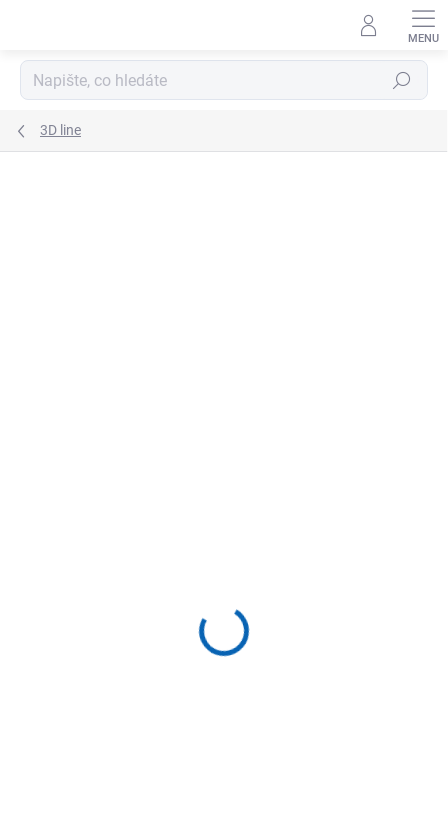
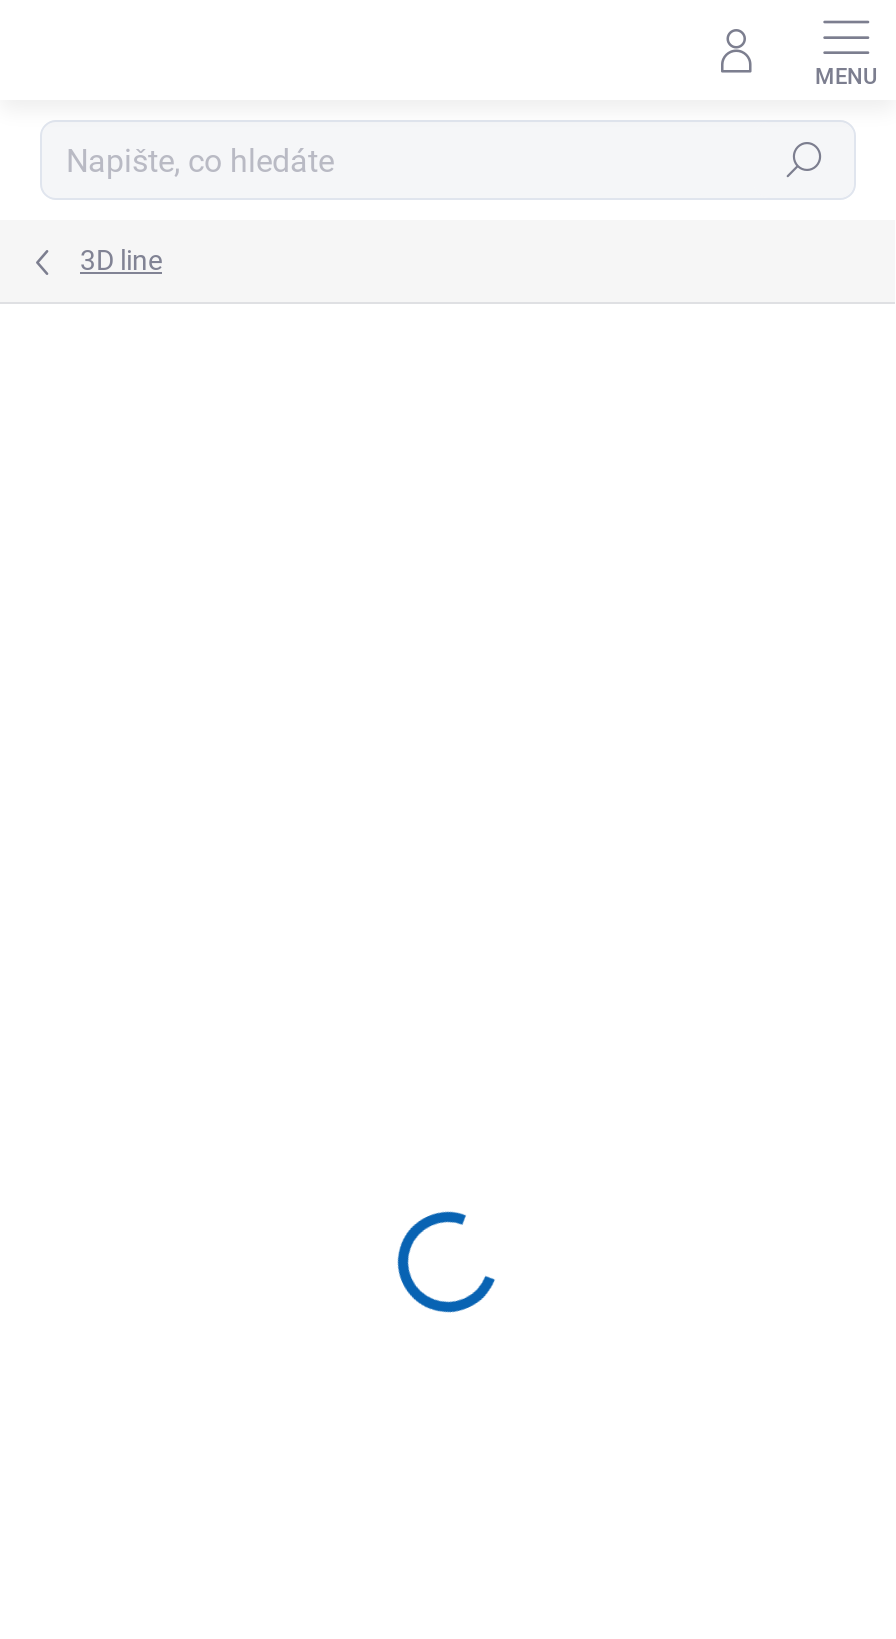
[200,605,251,652] [image] -> [398,1208,500,1302] [image]

